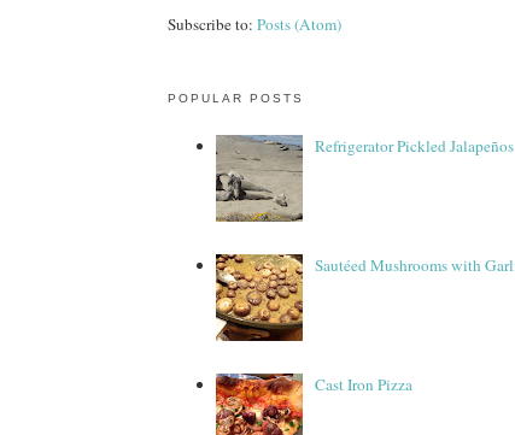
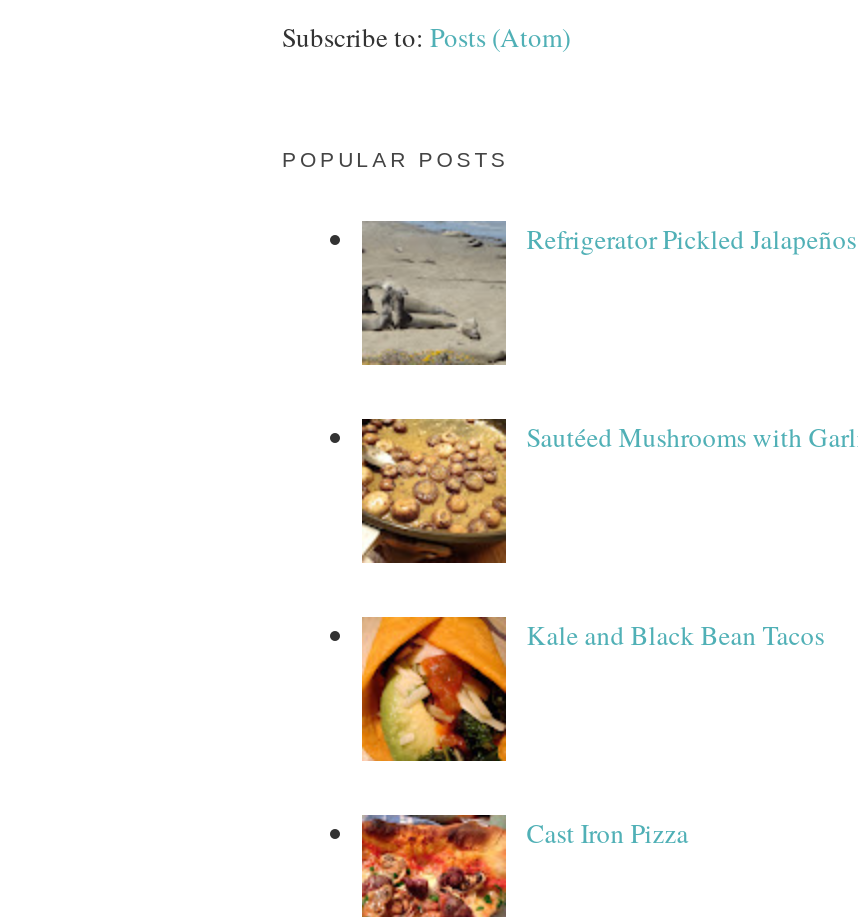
none -> [362,615,824,763] [image] | Kale and Black Bean Tacos

